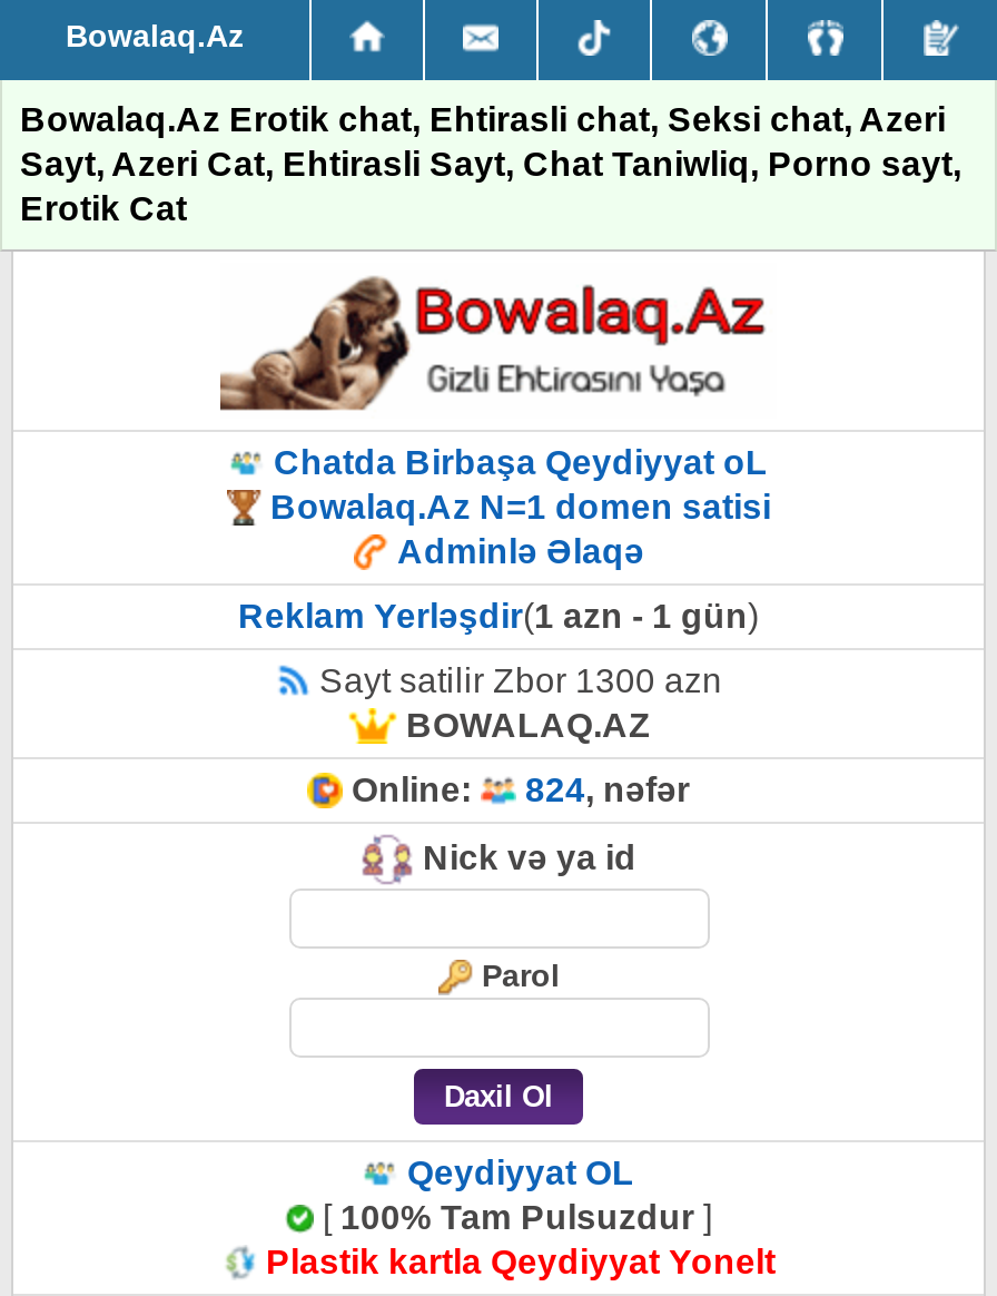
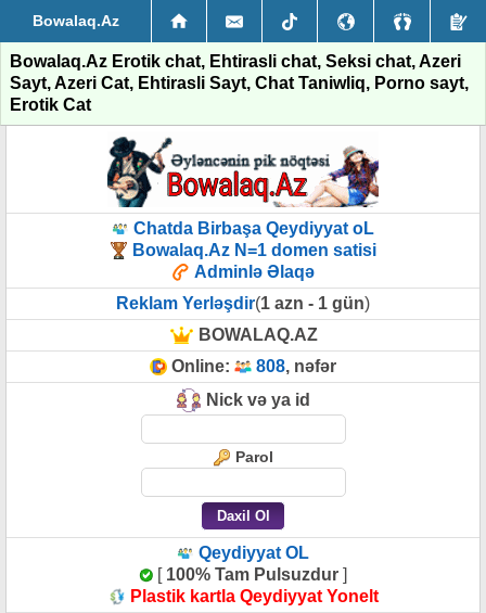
[218,274,777,419] [image] -> [106,136,380,208] [image]
[310,661,722,699] Sayt satilir Zbor 1300 azn -> none
[352,770,690,808] Online: 824, nəfər -> [171,357,336,375] Online: 808, nəfər

